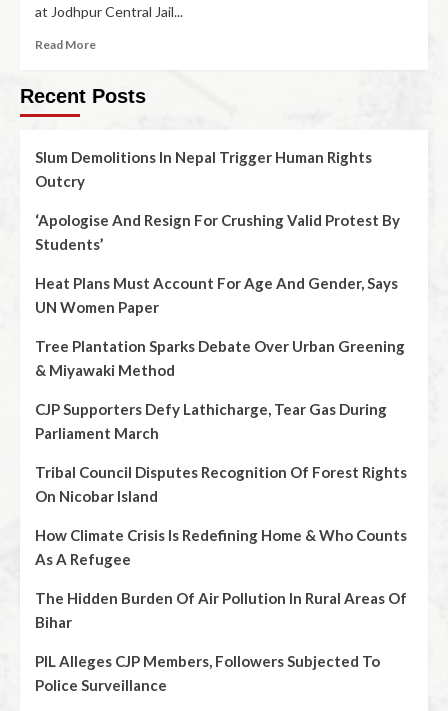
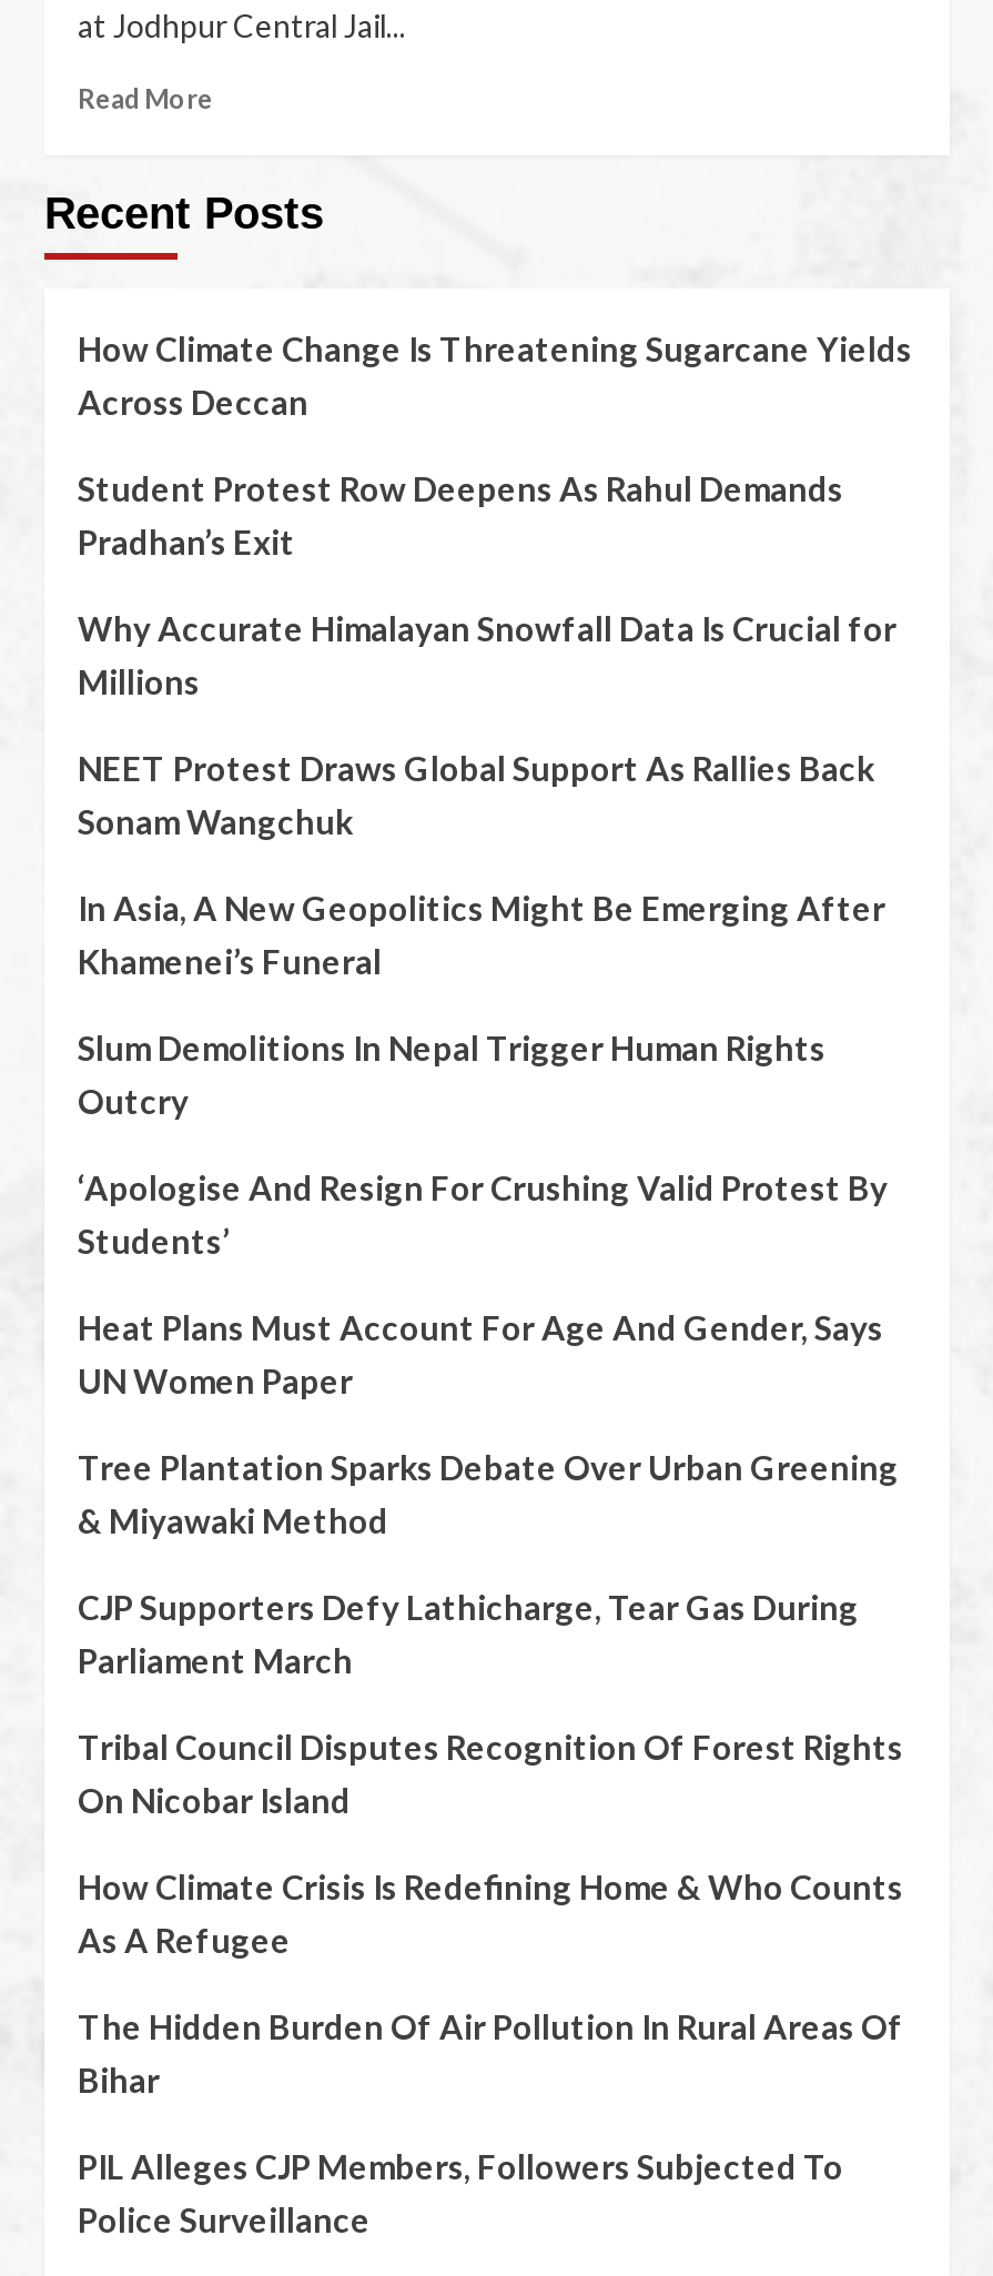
none -> [78,328,912,981] How Climate Change Is Threatening Sugarcane Yields | Across Deccan | Student Protest Row Deepens As Rahul Demands | Pradhan’s Exit | Why Accurate Himalayan Snowfall Data Is Crucial for | Millions | NEET Protest Draws Global Support As Rallies Back | Sonam Wangchuk | In Asia, A New Geopolitics Might Be Emerging After | Khamenei’s Funeral

